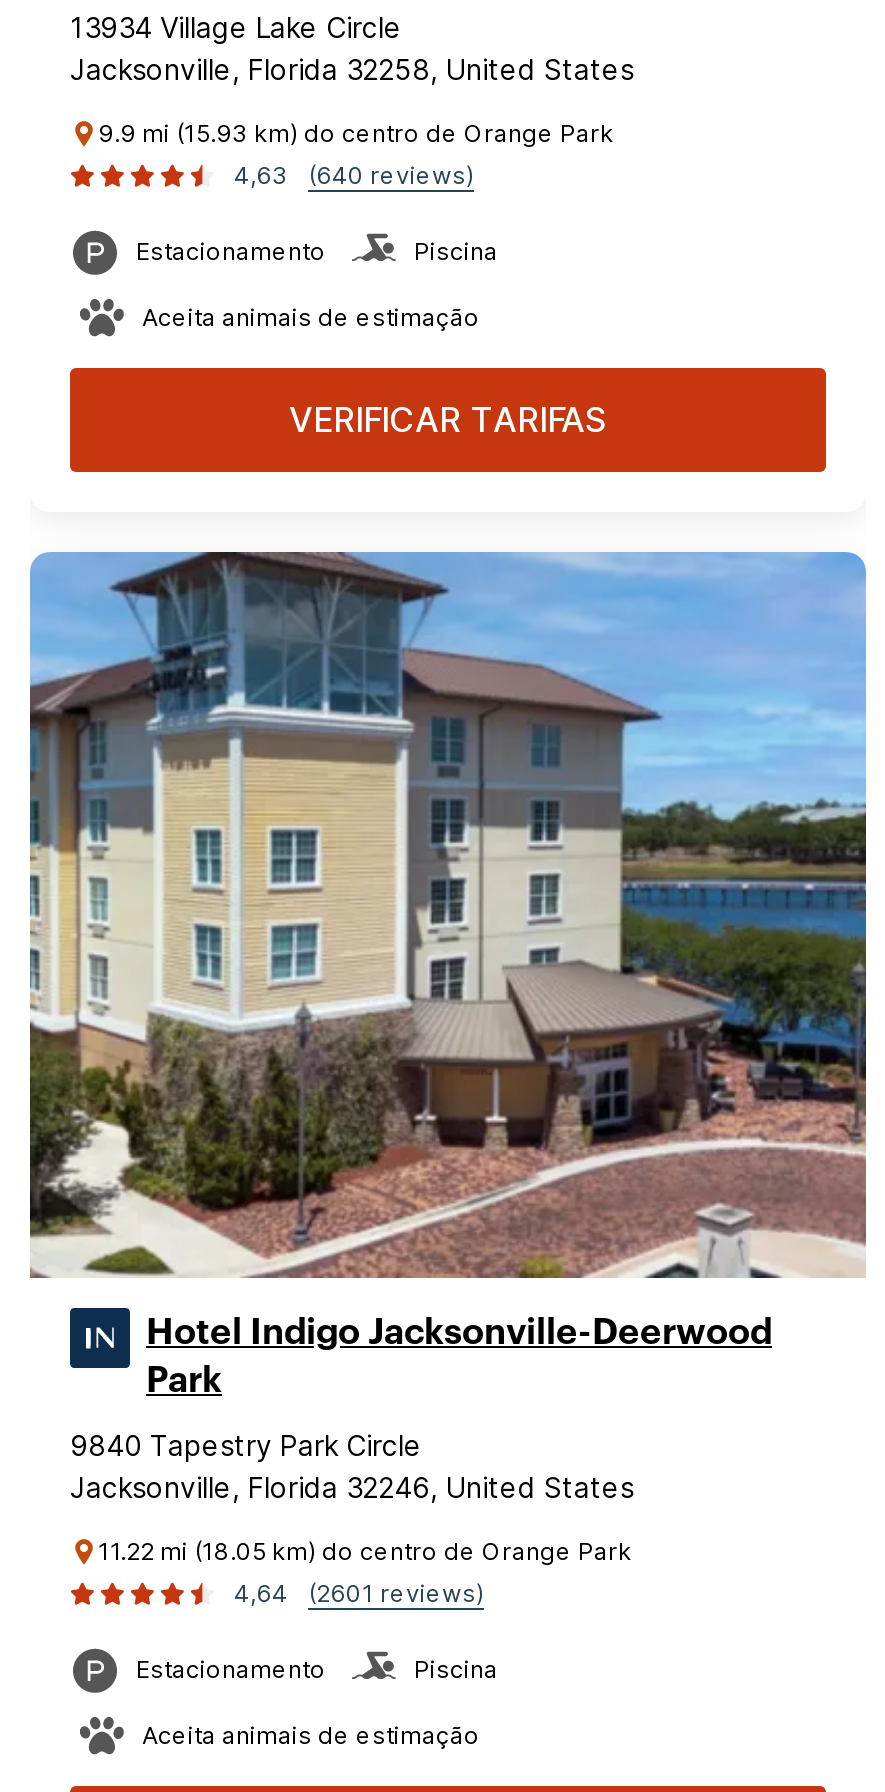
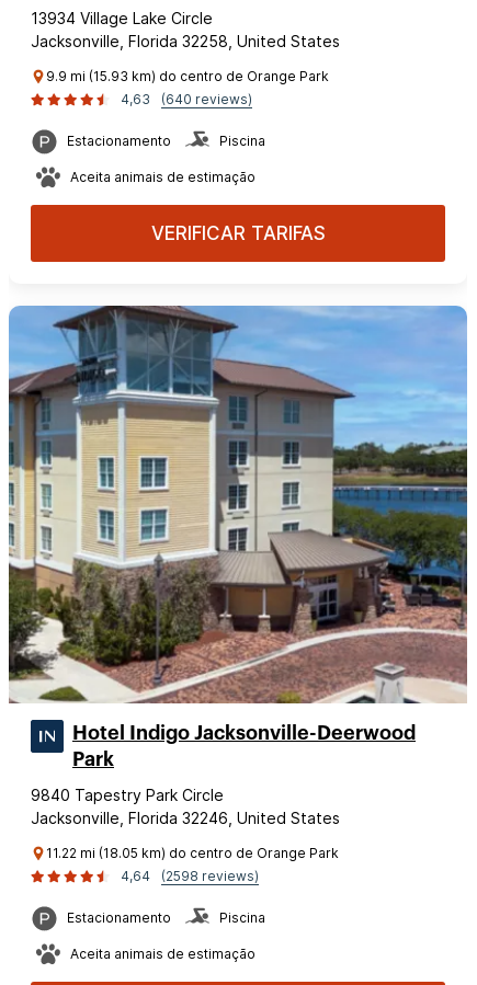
[234,1578,484,1608] 4,64 (2601 reviews) -> [121,868,259,884] 4,64 (2598 reviews)

